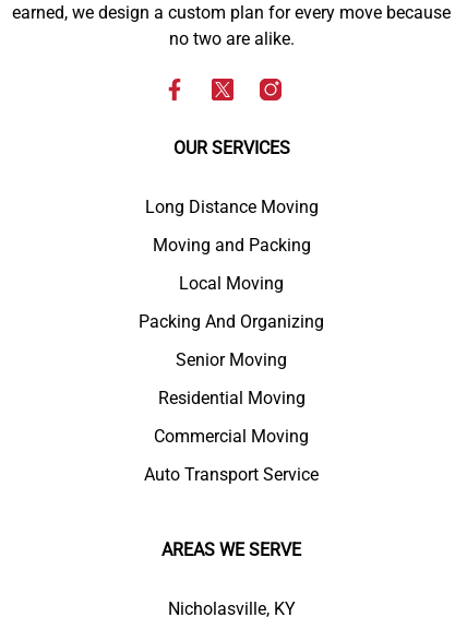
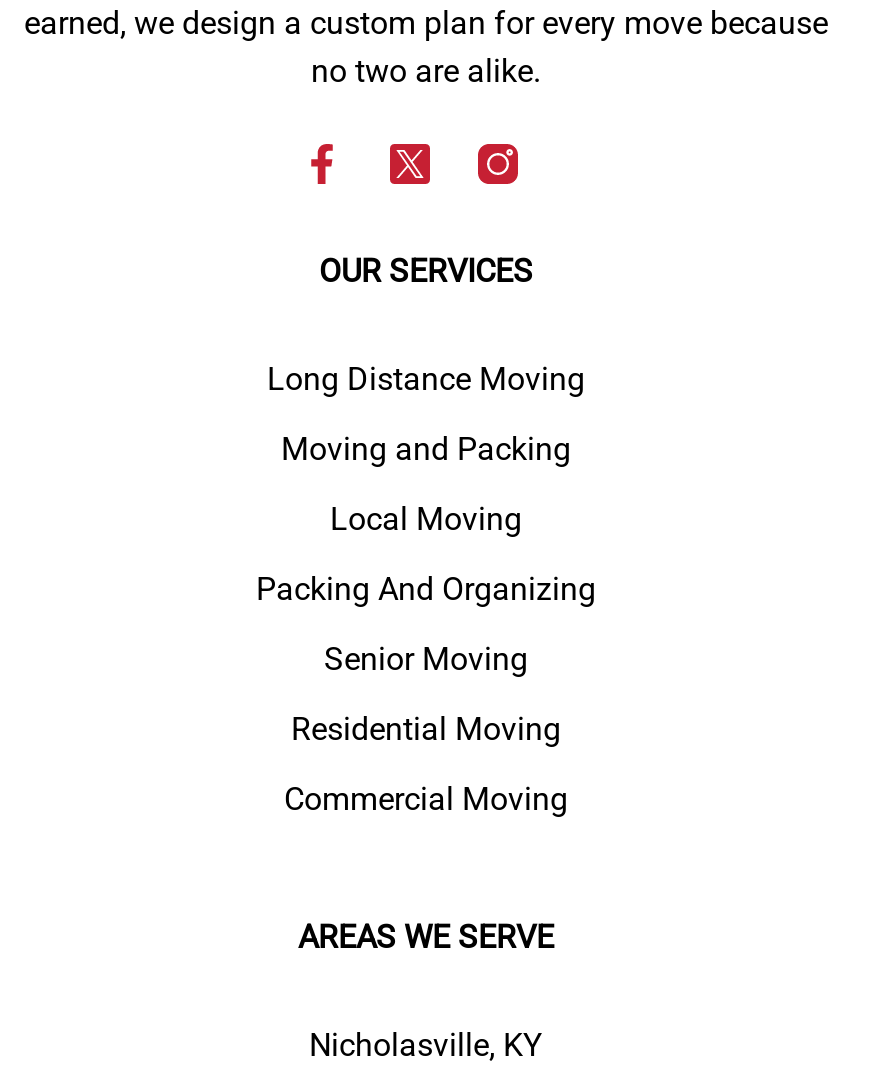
[144,464,319,485] Auto Transport Service -> none

